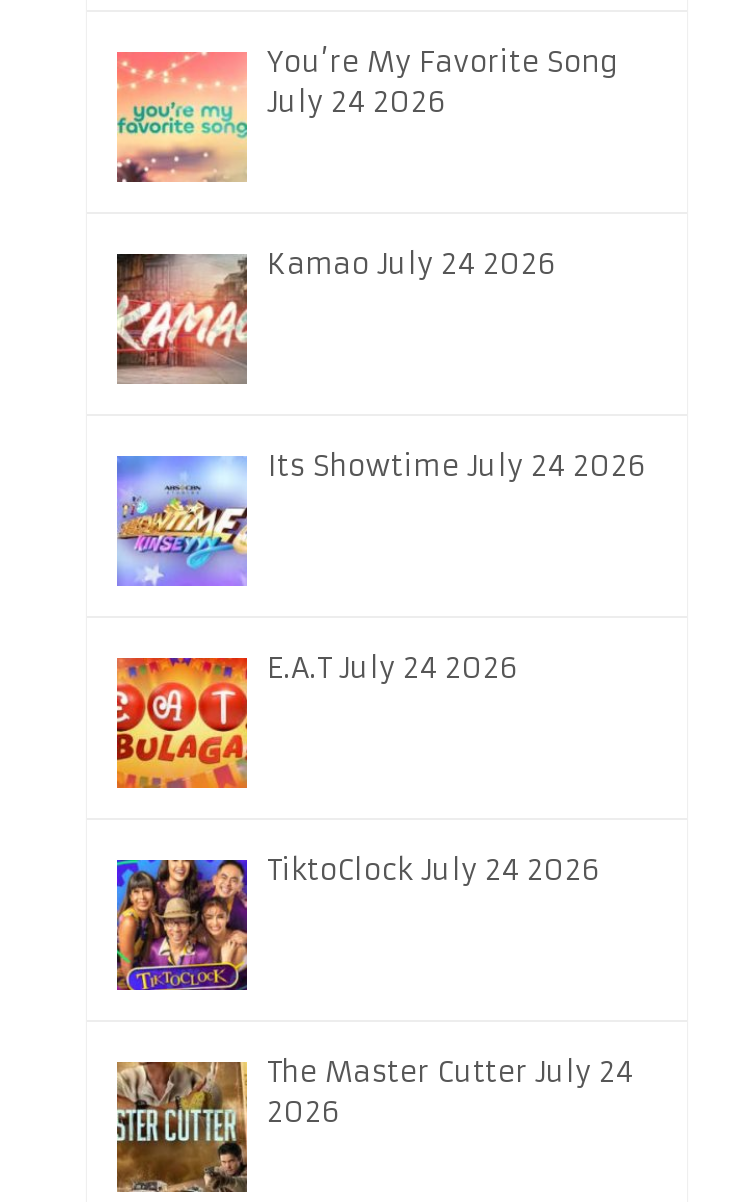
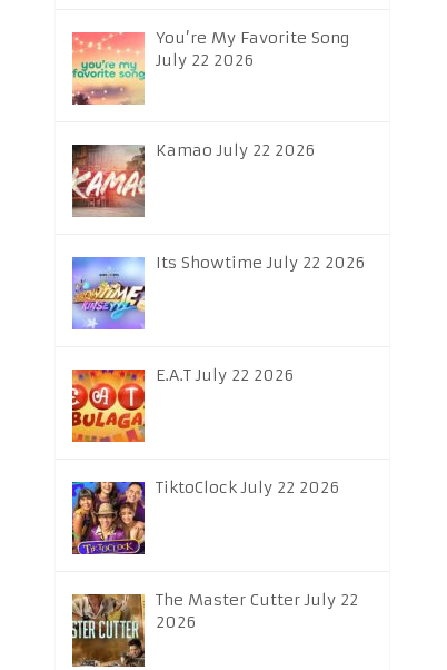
[267,85,445,121] July 24 2026 -> [156,51,254,71] July 22 2026
[267,247,555,283] Kamao July 24 2026 -> [156,141,315,161] Kamao July 22 2026
[267,449,645,485] Its Showtime July 24 2026 -> [156,253,365,273] Its Showtime July 22 2026
[267,651,517,687] E.A.T July 24 2026 -> [156,365,294,386] E.A.T July 22 2026
[267,853,599,889] TiktoClock July 24 2026 -> [156,478,339,498] TiktoClock July 22 2026
[267,1055,633,1091] The Master Cutter July 24 -> [156,590,358,610] The Master Cutter July 22

